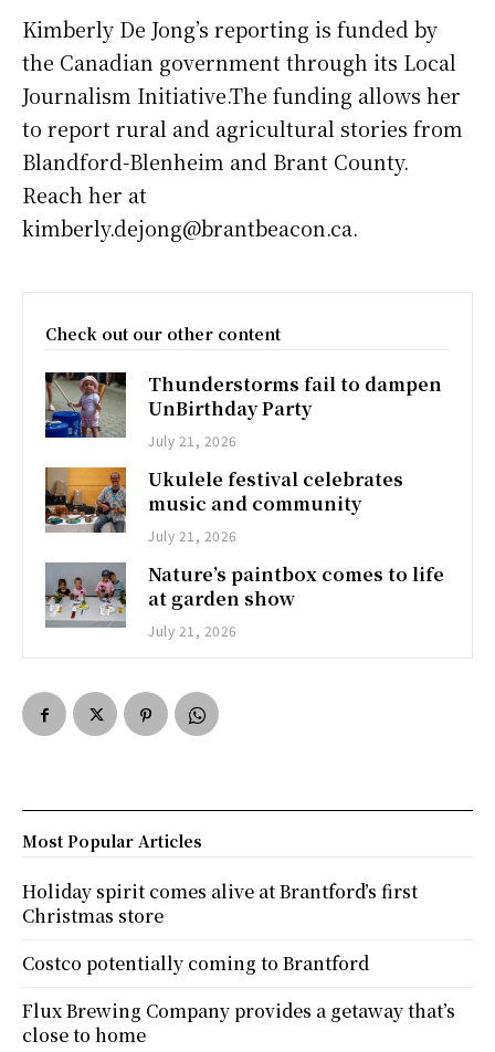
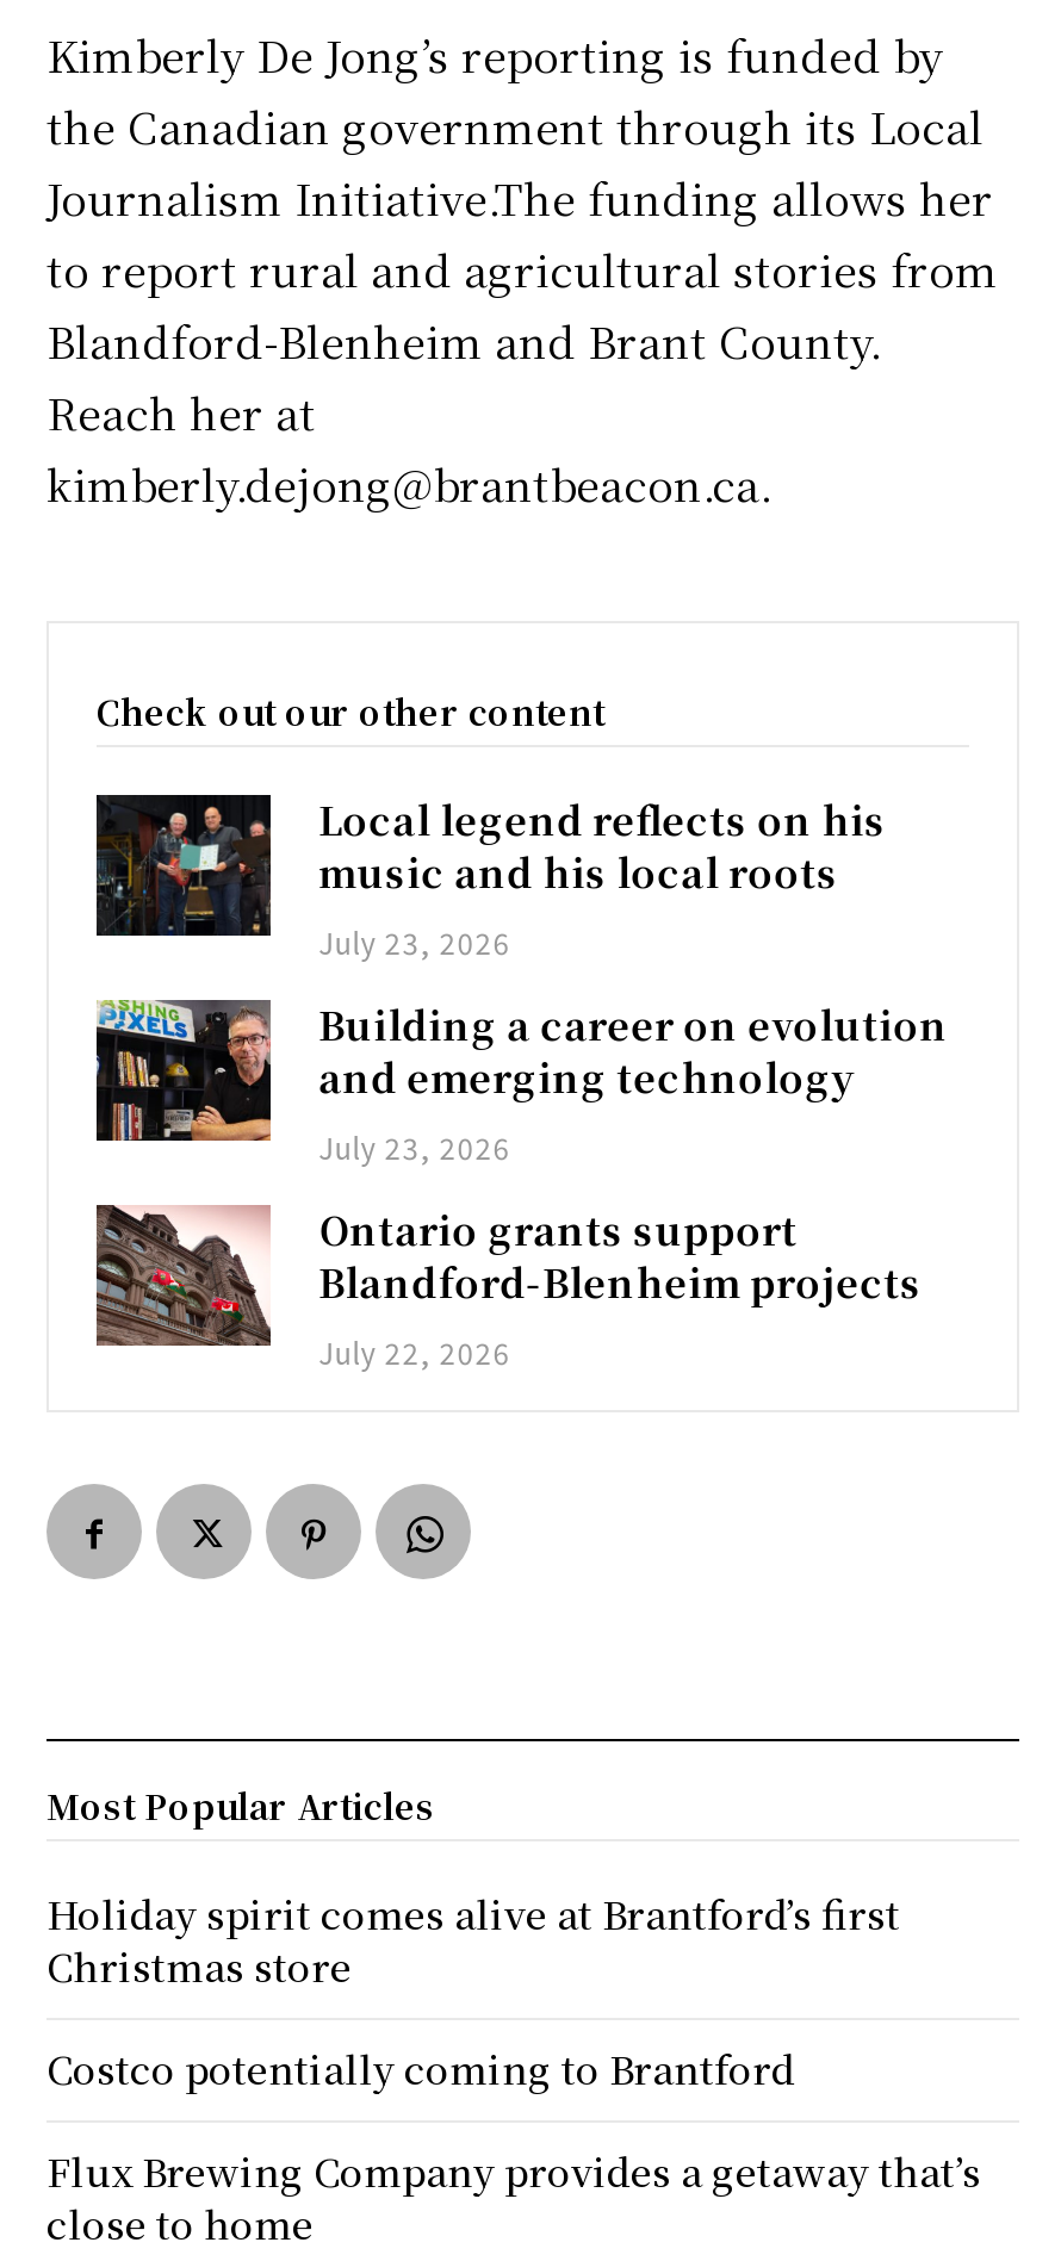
[44,372,442,450] [image] | Thunderstorms fail to dampen | UnBirthday Party | July 21, 2026 -> [94,793,886,962] [image] | Local legend reflects on his | music and his local roots | July 23, 2026
[44,466,404,545] [image] | Ukulele festival celebrates | music and community | July 21, 2026 -> [94,998,948,1167] [image] | Building a career on evolution | and emerging technology | July 23, 2026
[44,561,444,640] [image] | Nature’s paintbox comes to life | at garden show | July 21, 2026 -> [94,1203,922,1372] [image] | Ontario grants support | Blandford-Blenheim projects | July 22, 2026

